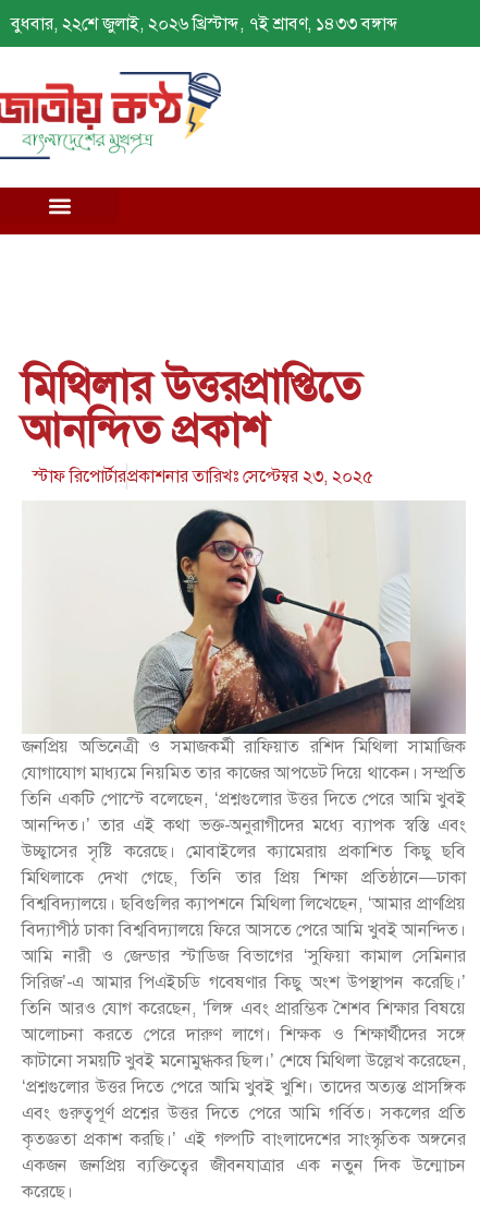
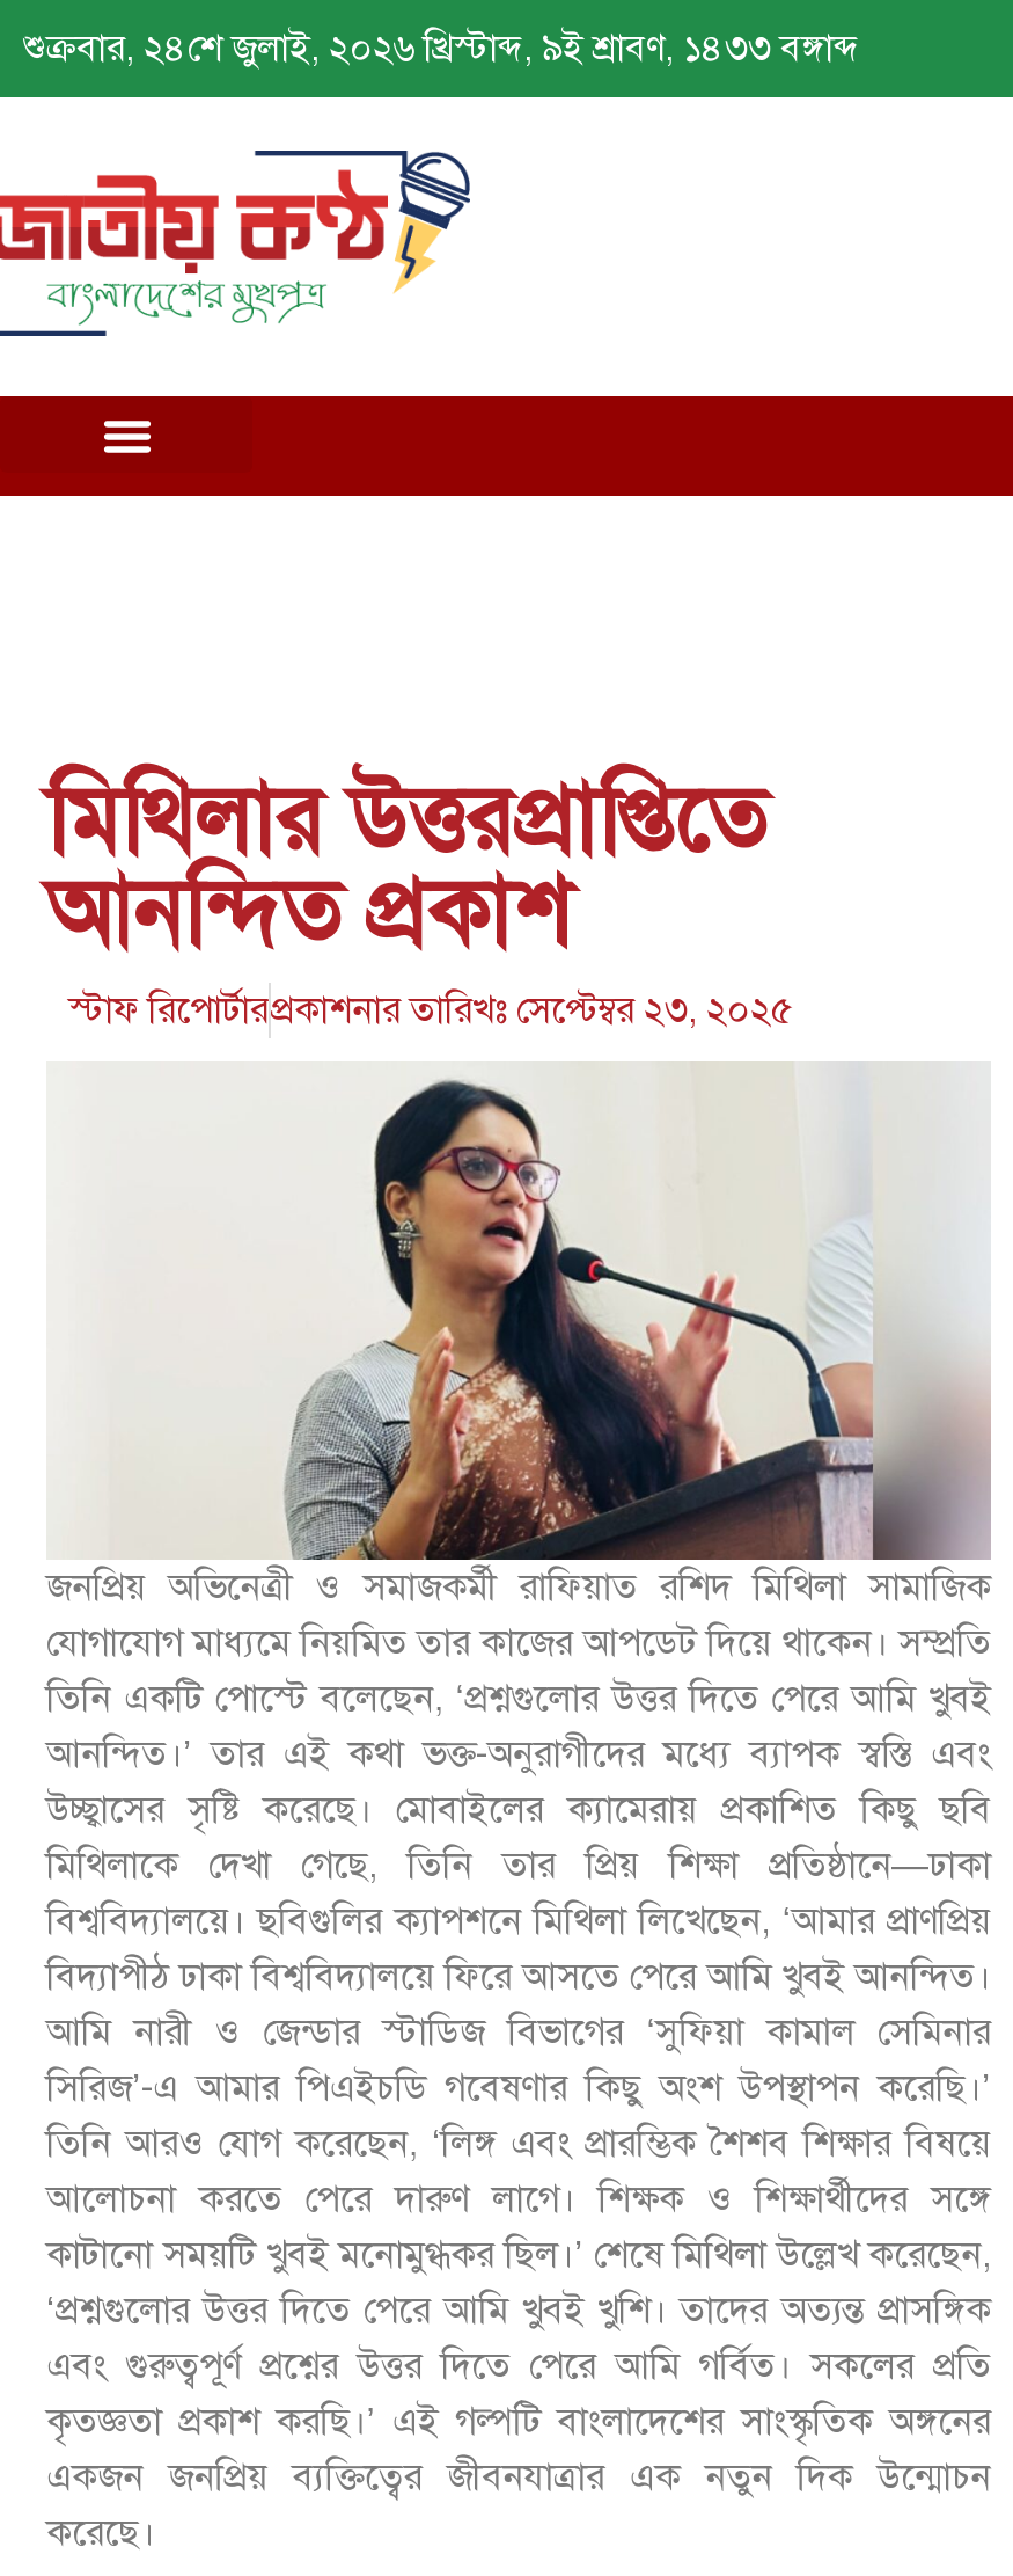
[11,12,398,35] বুধবার, ২২শে জুলাই, ২০২৬ খ্রিস্টাব্দ, ৭ই শ্রাবণ, ১৪৩৩ বঙ্গাব্দ -> [23,23,859,72] শুক্রবার, ২৪শে জুলাই, ২০২৬ খ্রিস্টাব্দ, ৯ই শ্রাবণ, ১৪৩৩ বঙ্গাব্দ

